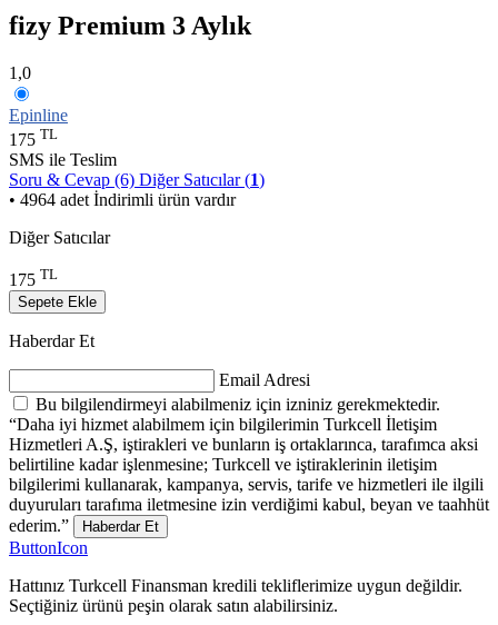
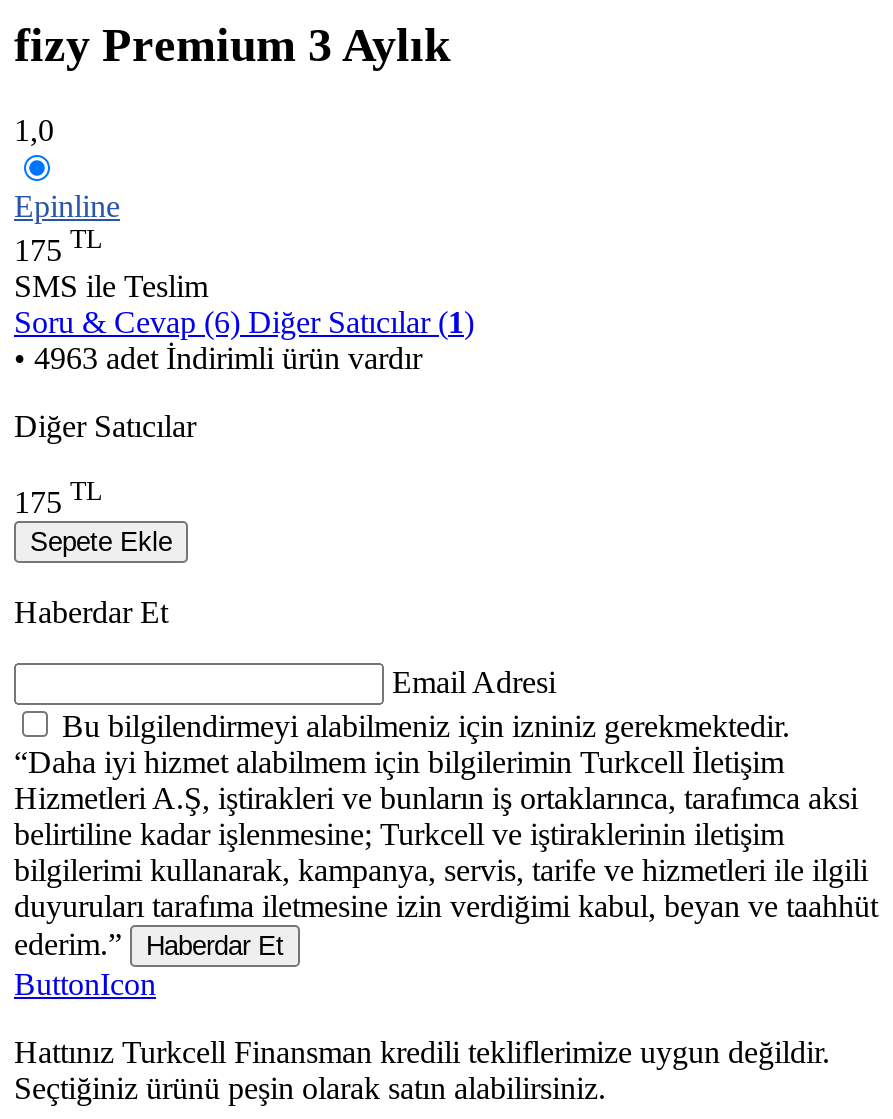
[9,190,236,209] • 4964 adet İndirimli ürün vardır -> [14,341,422,375] • 4963 adet İndirimli ürün vardır

